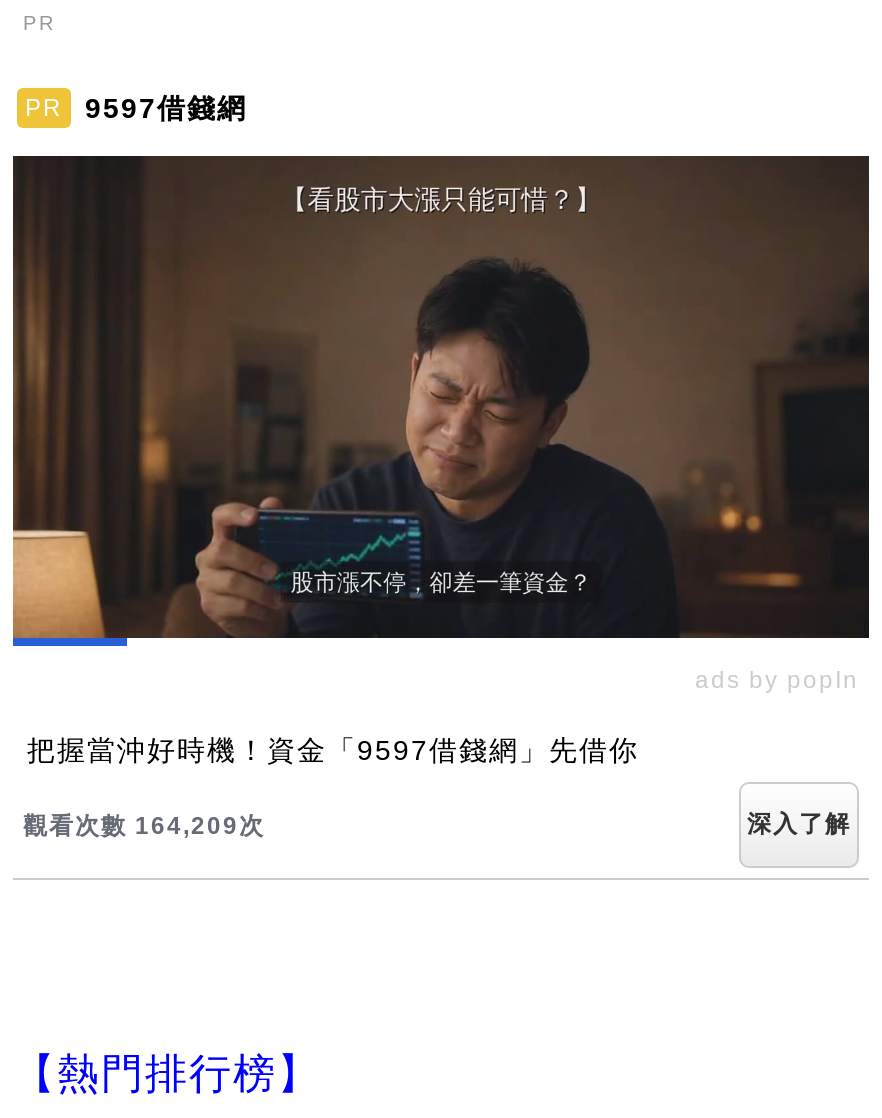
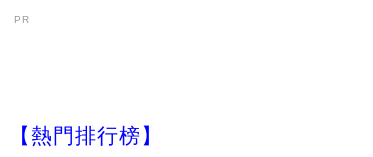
[25,93,247,125] PR | 9597借錢網 -> none
[11,154,871,840] [image] | ads by popIn | 把握當沖好時機！資金「9597借錢網」先借你 | 觀看次數 164,209次 | 深入了解 -> none

